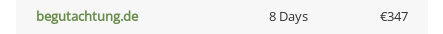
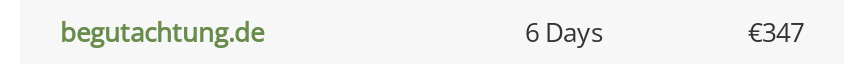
[268,7,307,25] 8 Days -> [525,14,603,50] 6 Days

